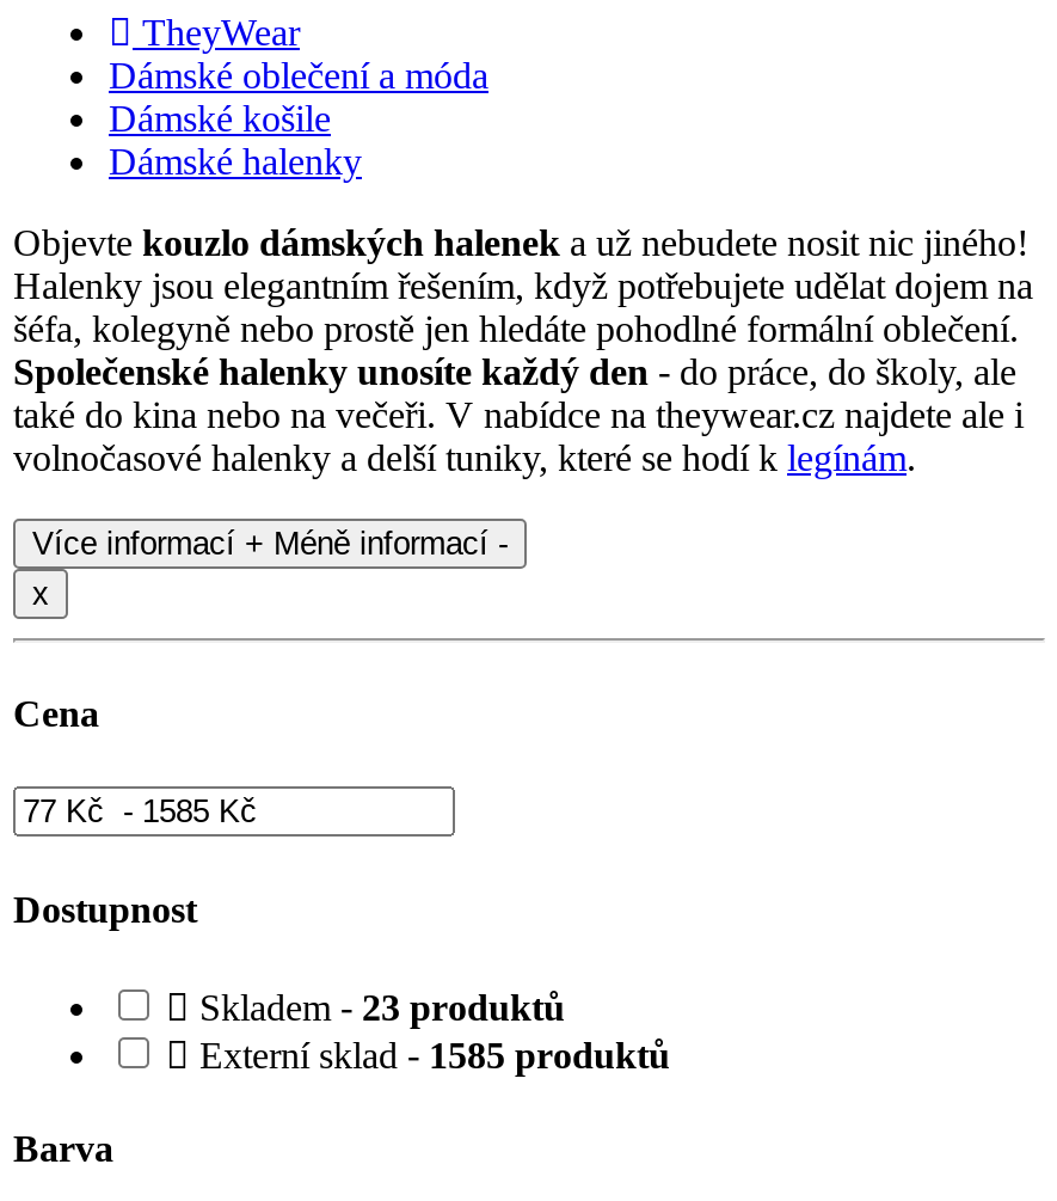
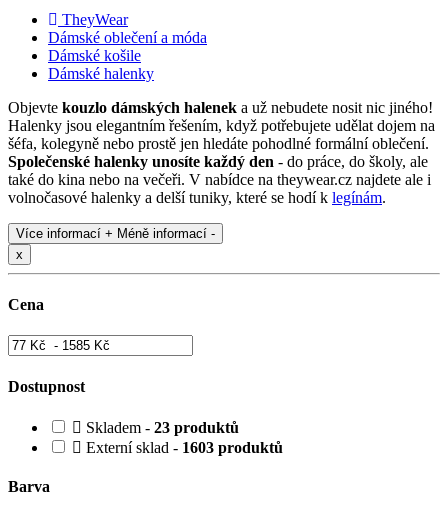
[190,1035,670,1075] Externí sklad - 1585 produktů -> [82,439,283,456] Externí sklad - 1603 produktů

